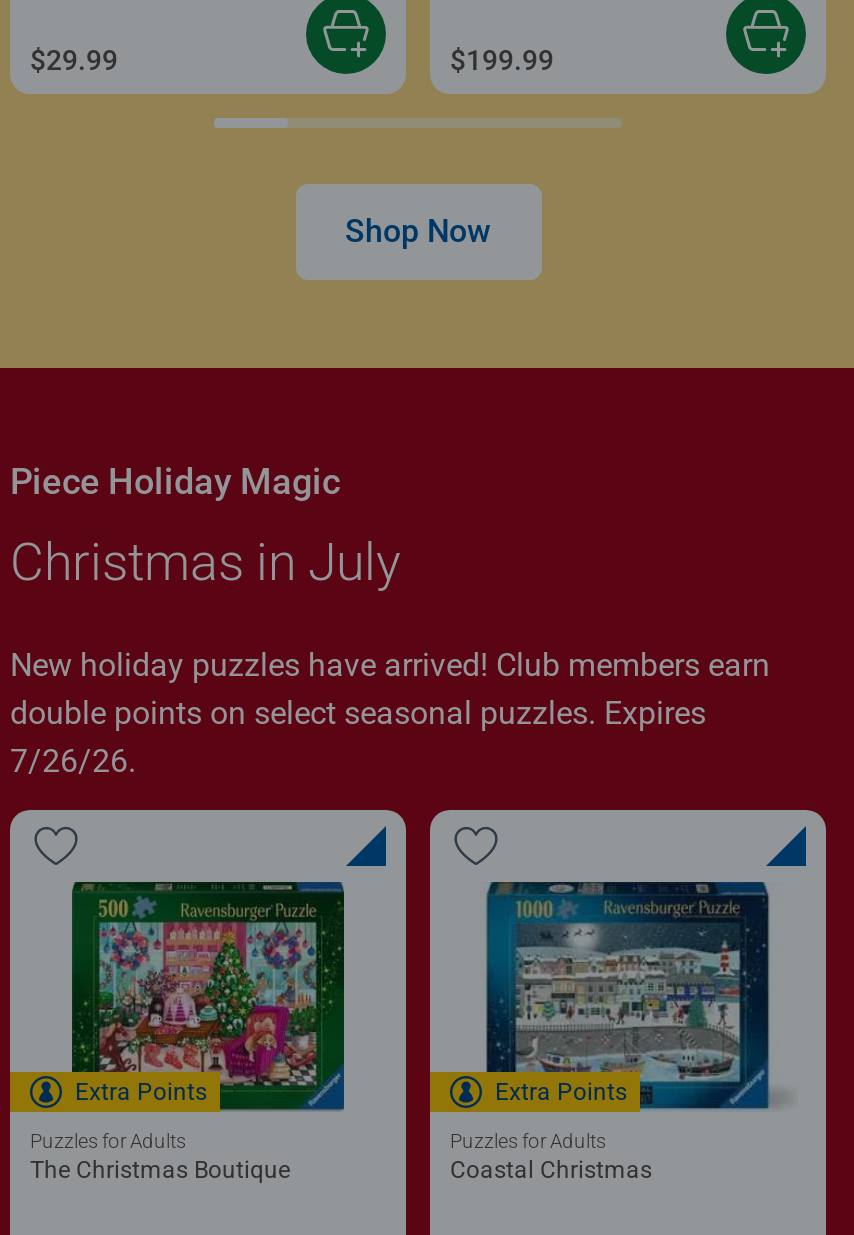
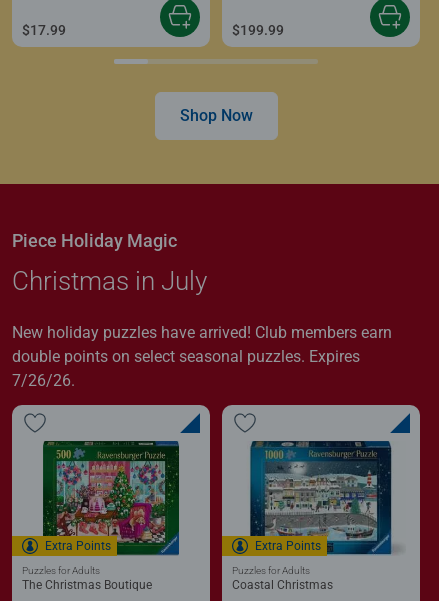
[30,45,118,77] $29.99 -> [22,22,66,38] $17.99

